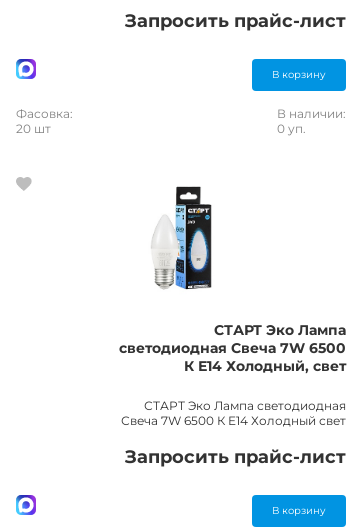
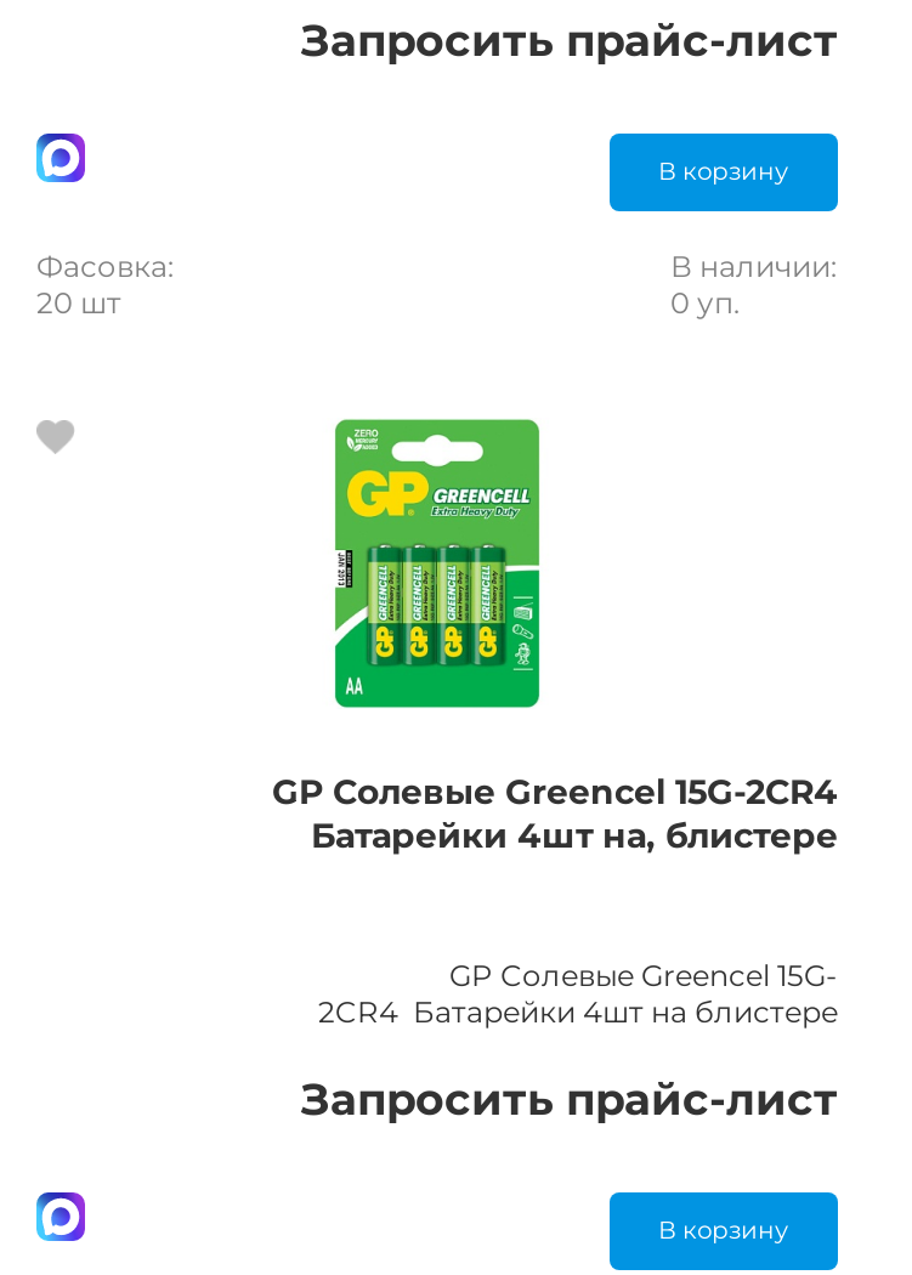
[119,177,346,375] [image] | СТАРТ Эко Лампа | светодиодная Свеча 7W 6500 | К Е14 Холодный, свет -> [272,418,838,857] [image] | GP Солевые Greencel 15G-2CR4 | Батарейки 4шт на, блистере
[121,398,346,428] СТАРТ Эко Лампа светодиодная | Свеча 7W 6500 К Е14 Холодный свет -> [318,957,838,1030] GP Солевые Greencel 15G- | 2CR4 Батарейки 4шт на блистере

